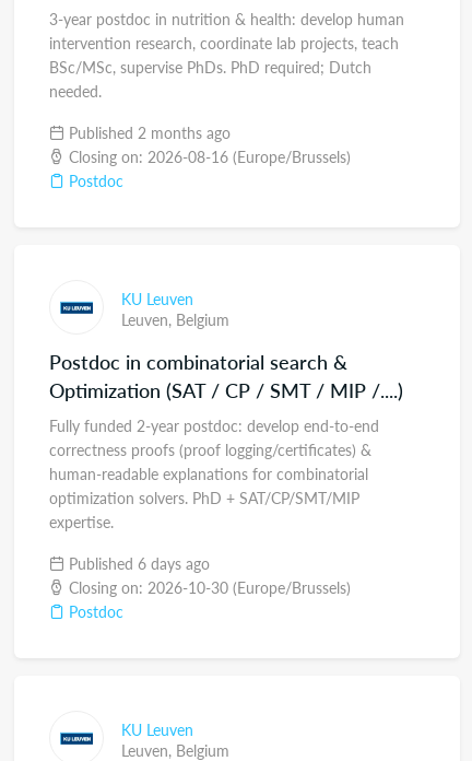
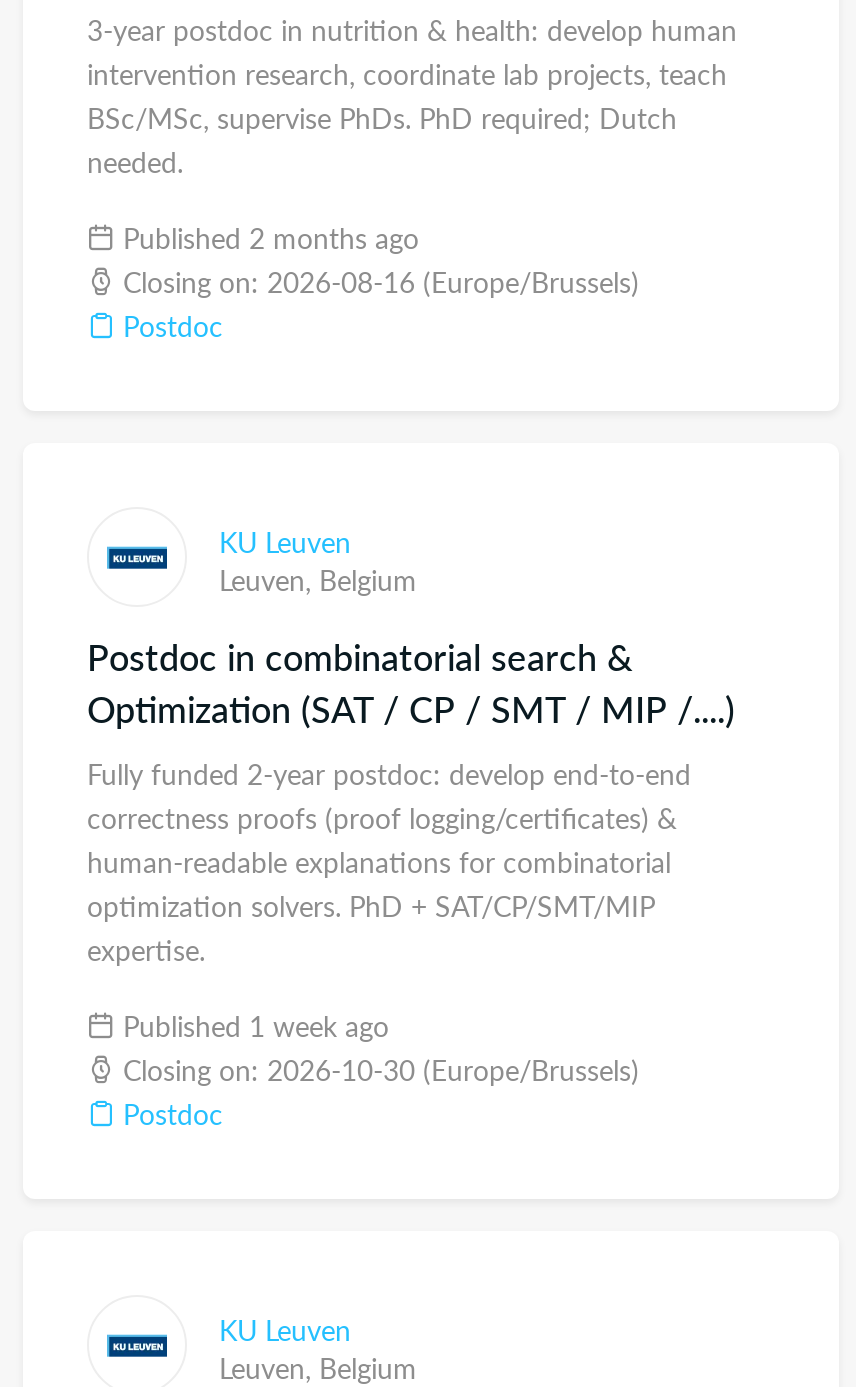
[64,552,210,574] Published 6 days ago -> [115,1005,389,1045] Published 1 week ago

